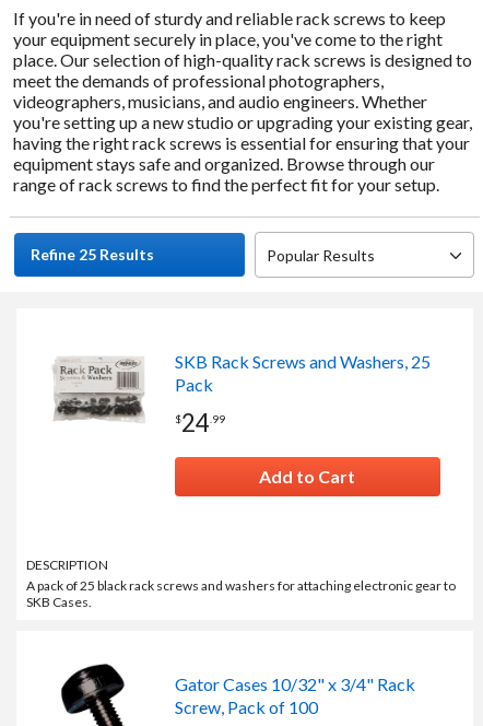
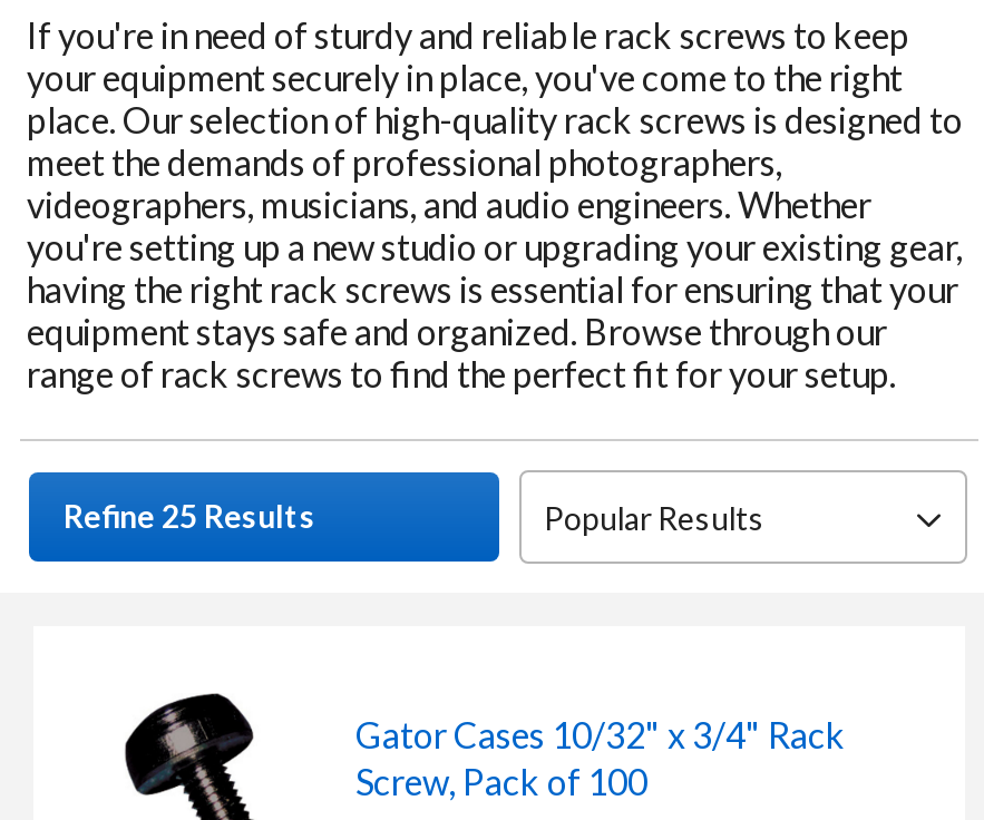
[54,351,430,487] [image] | SKB Rack Screws and Washers, 25 | Pack | $24 99 | Add to Cart -> none
[26,557,456,610] DESCRIPTION | A pack of 25 black rack screws and washers for attaching electronic gear to | SKB Cases. -> none

